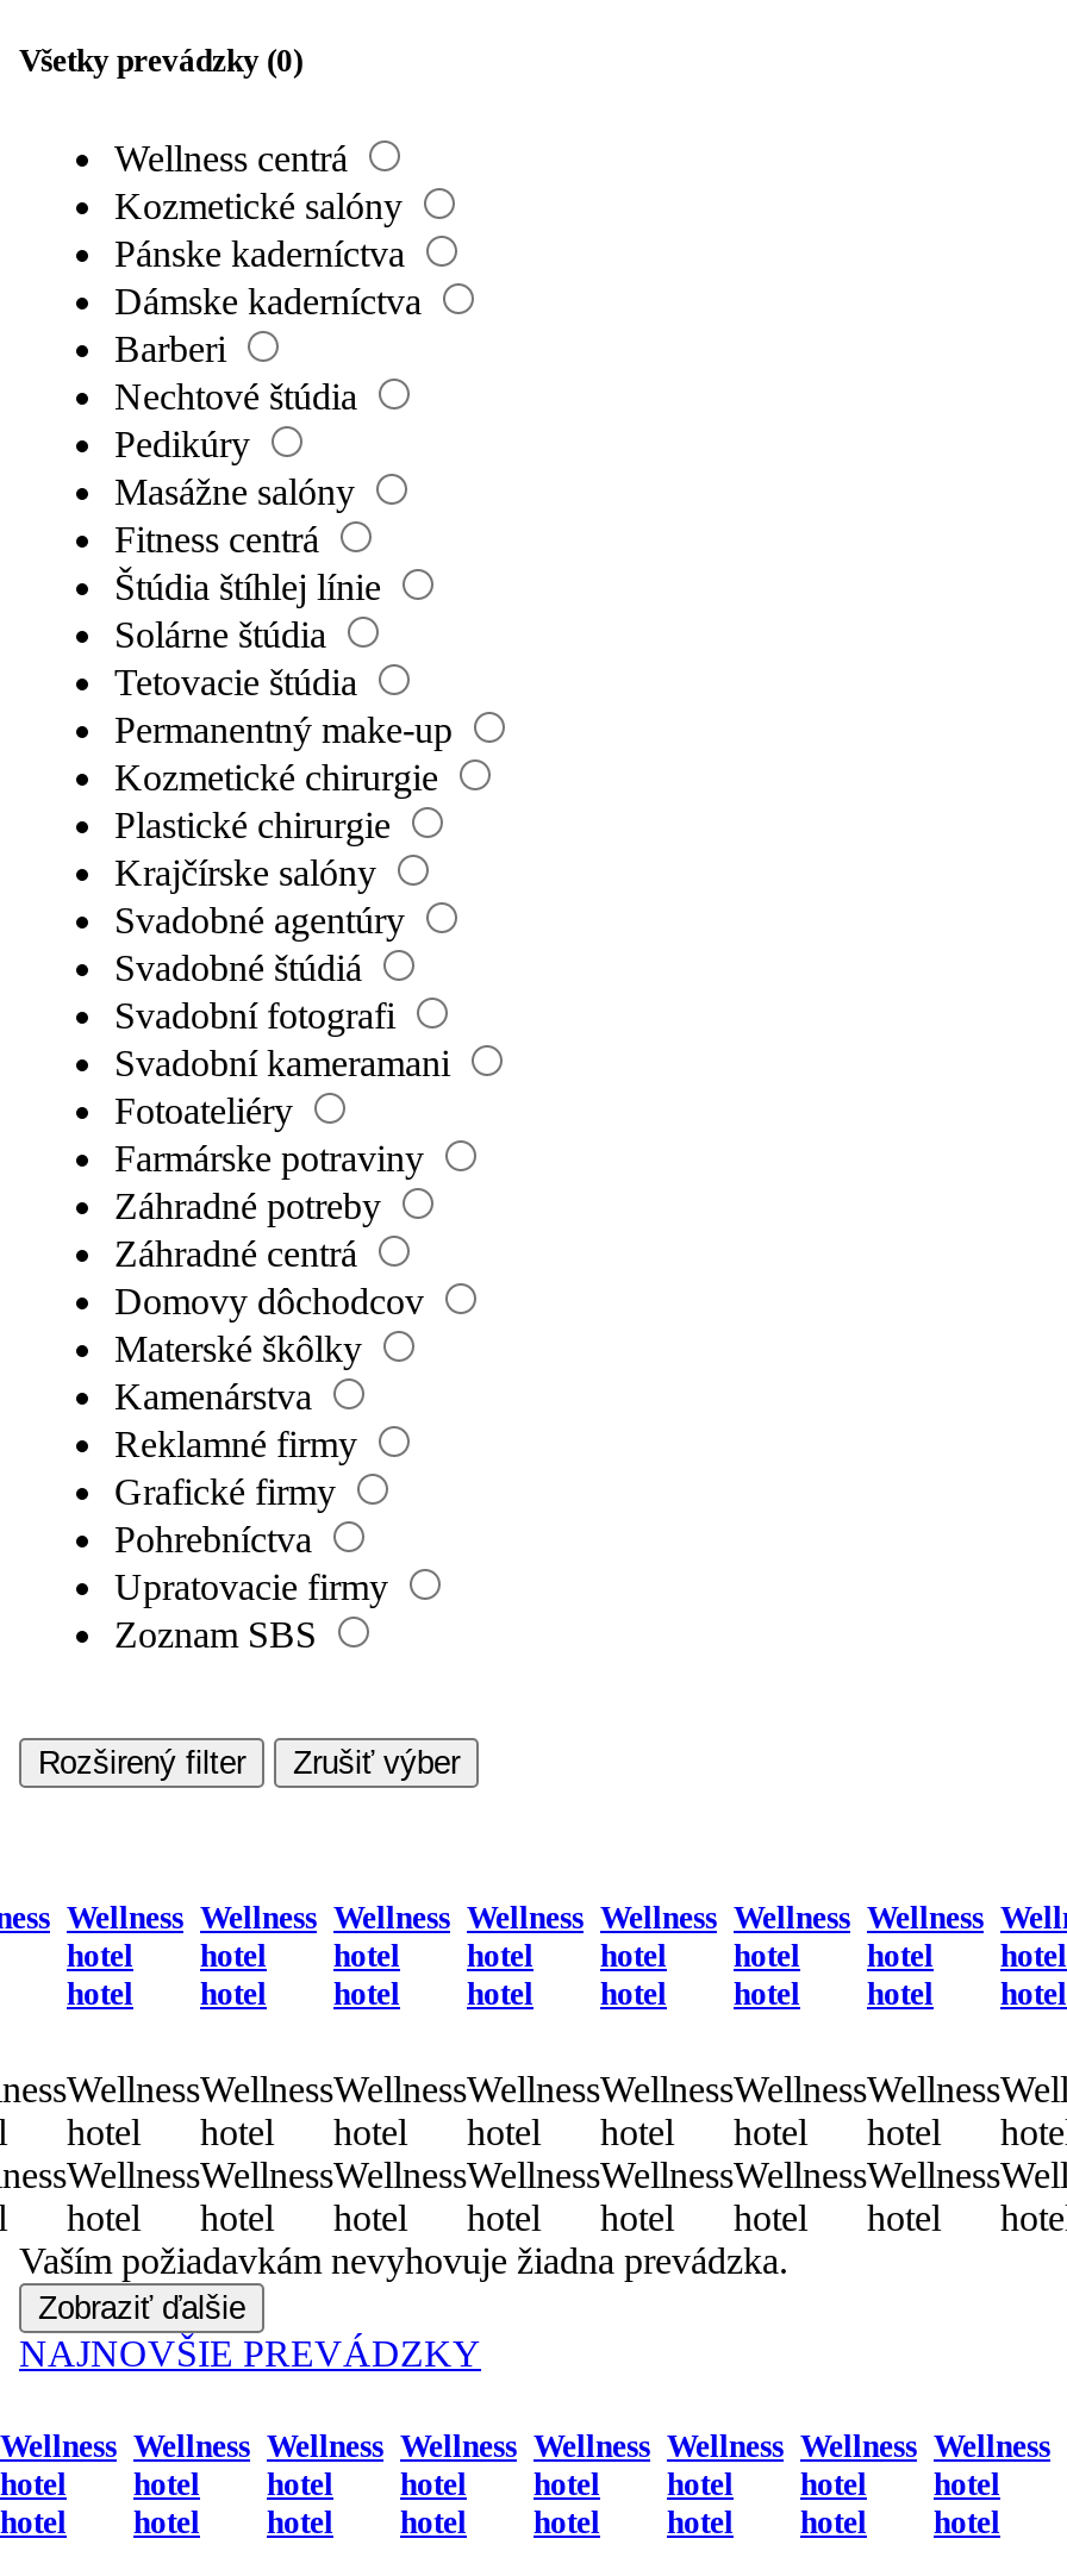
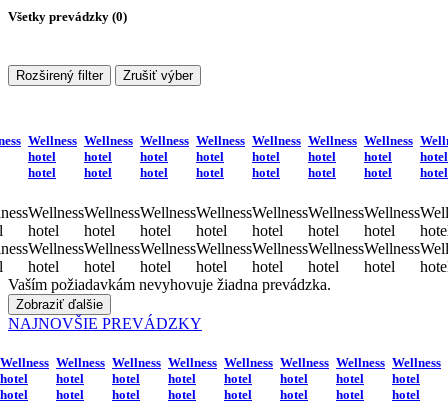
[114,139,462,1655] Wellness centrá | Kozmetické salóny | Pánske kaderníctva | Dámske kaderníctva | Barberi | Nechtové štúdia | Pedikúry | Masážne salóny | Fitness centrá | Štúdia štíhlej línie | Solárne štúdia | Tetovacie štúdia | Permanentný make-up | Kozmetické chirurgie | Plastické chirurgie | Krajčírske salóny | Svadobné agentúry | Svadobné štúdiá | Svadobní fotografi | Svadobní kameramani | Fotoateliéry | Farmárske potraviny | Záhradné potreby | Záhradné centrá | Domovy dôchodcov | Materské škôlky | Kamenárstva | Reklamné firmy | Grafické firmy | Pohrebníctva | Upratovacie firmy | Zoznam SBS -> none

